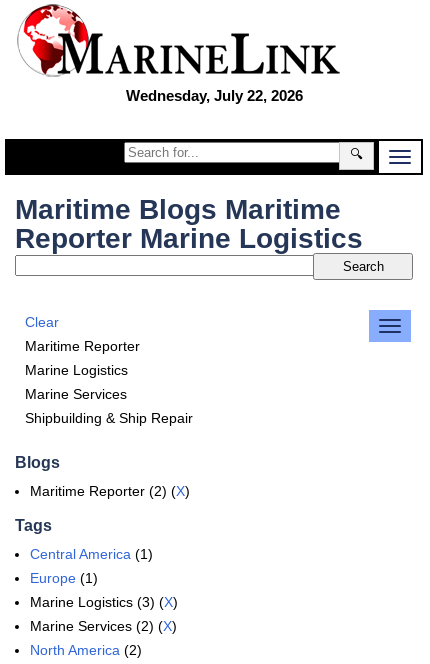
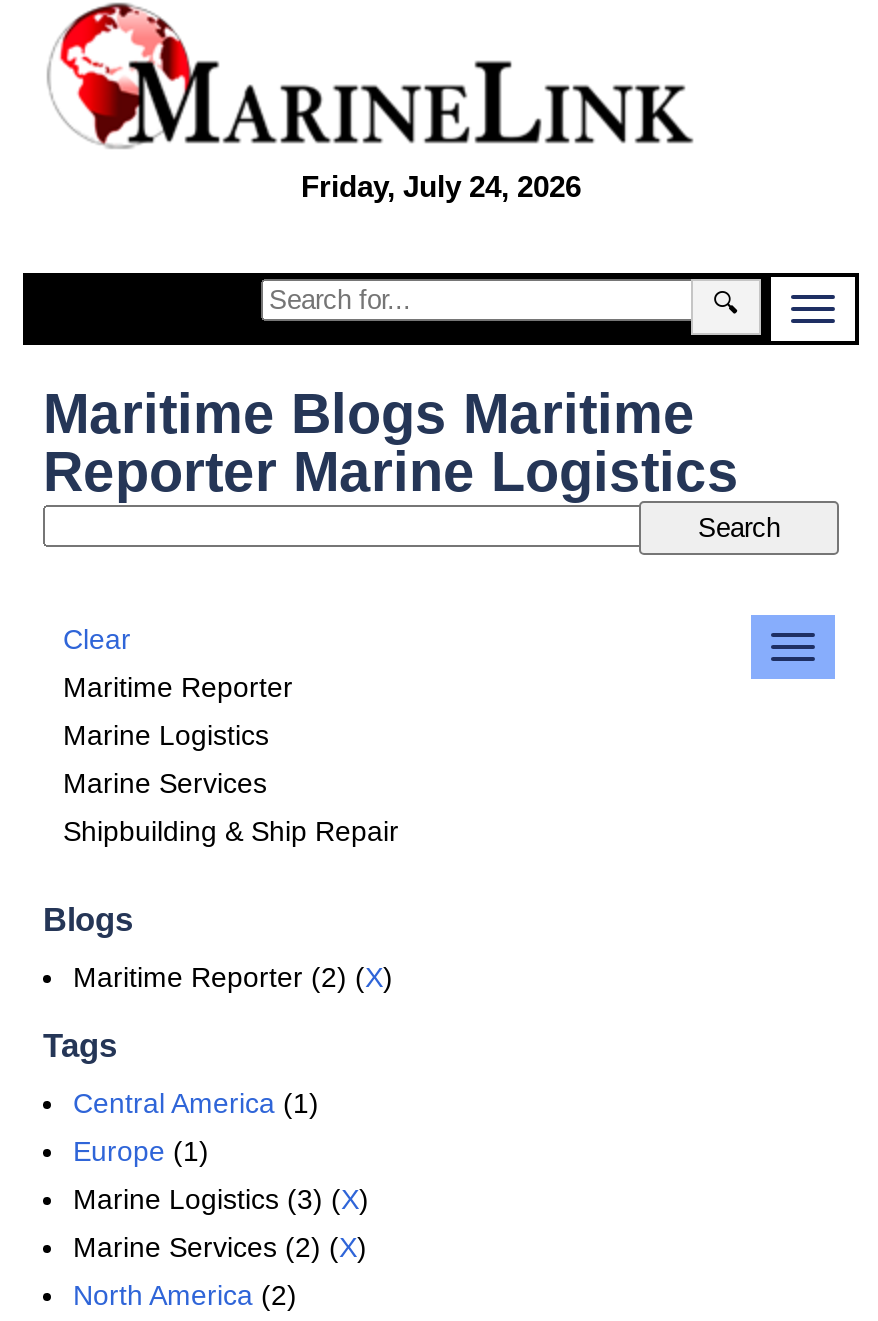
[125,87,302,104] Wednesday, July 22, 2026 -> [301,169,581,203] Friday, July 24, 2026

